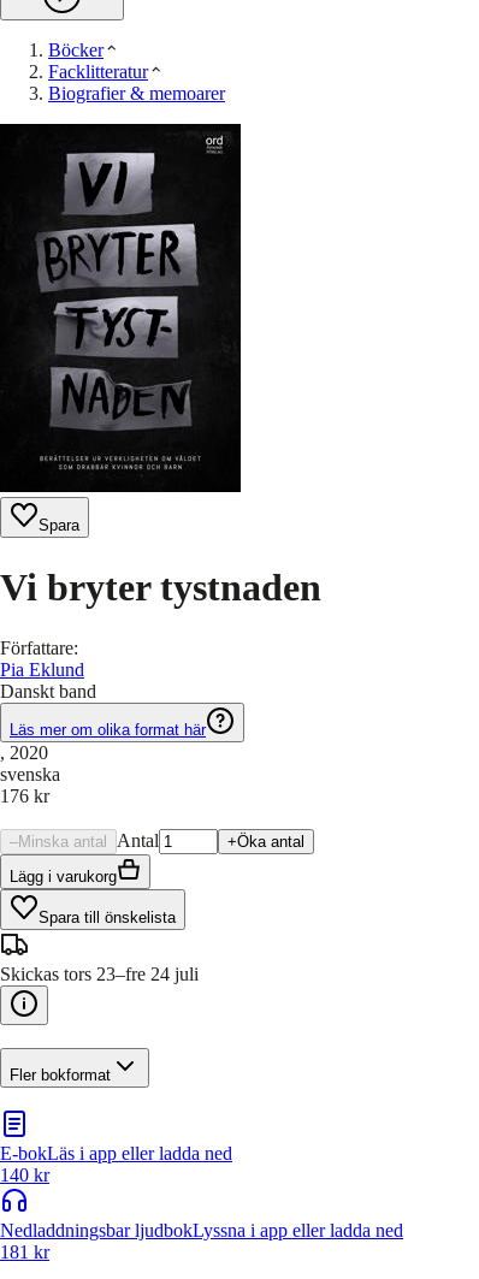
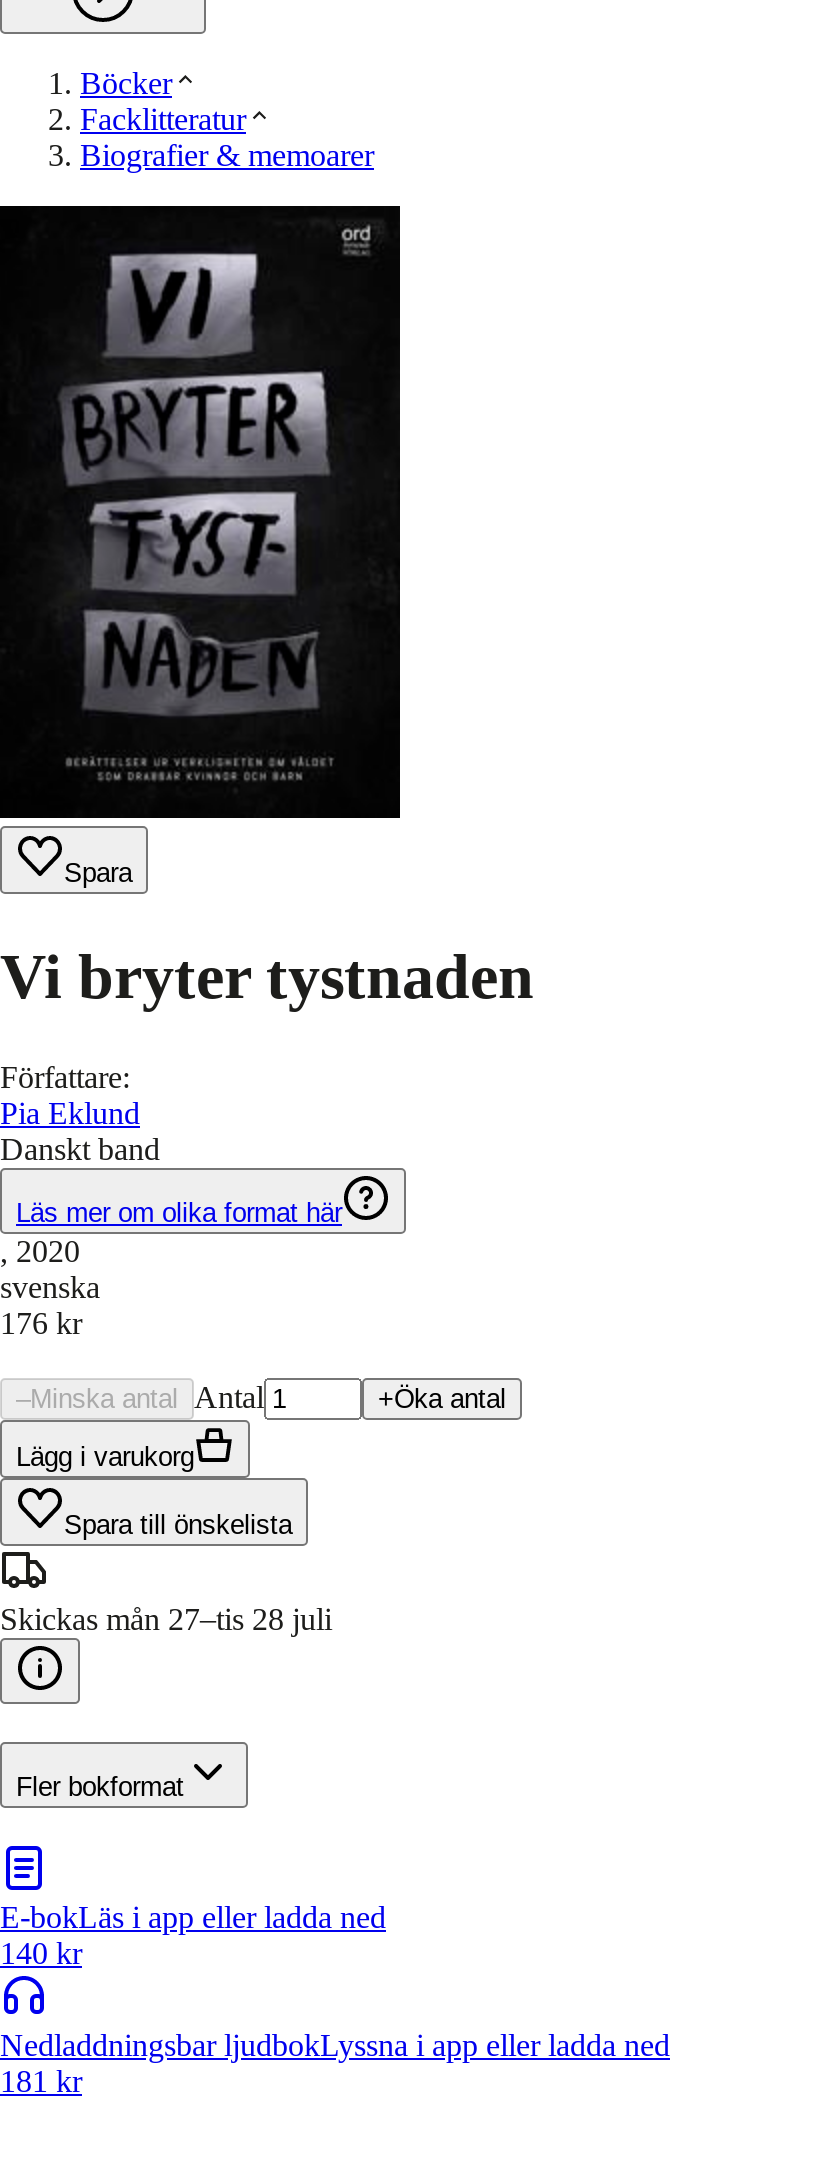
[0,964,199,984] Skickas tors 23–fre 24 juli -> [0,1602,332,1636] Skickas mån 27–tis 28 juli

